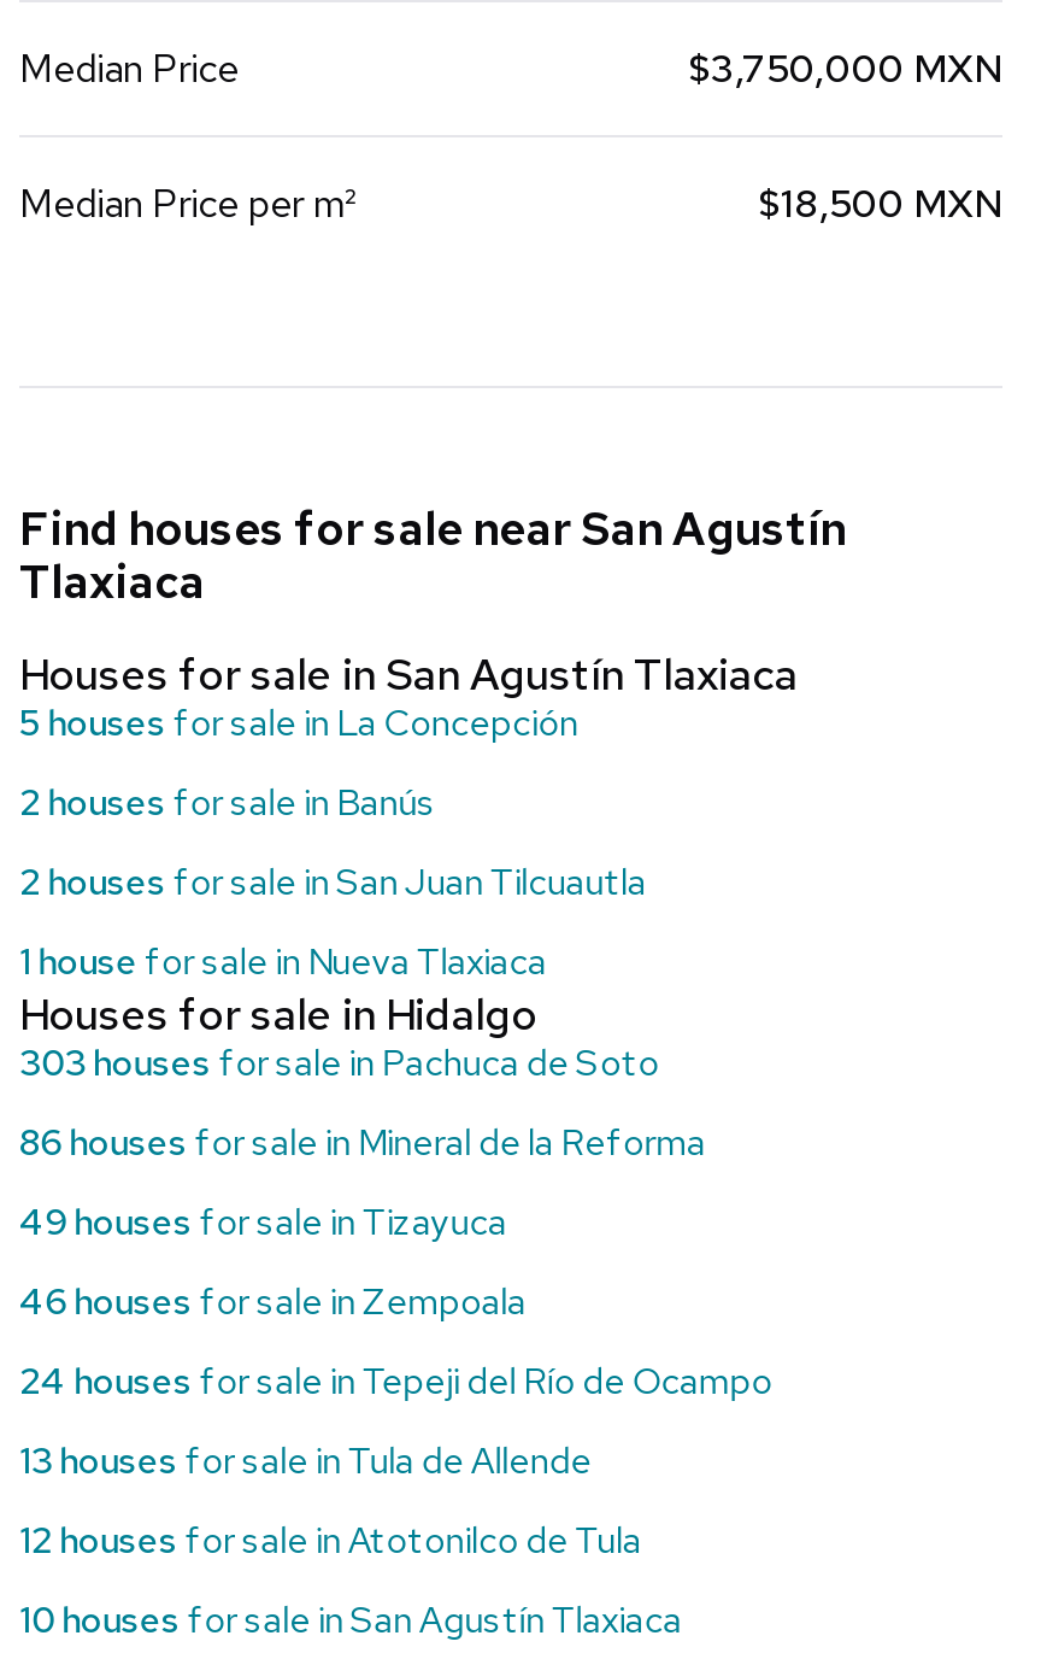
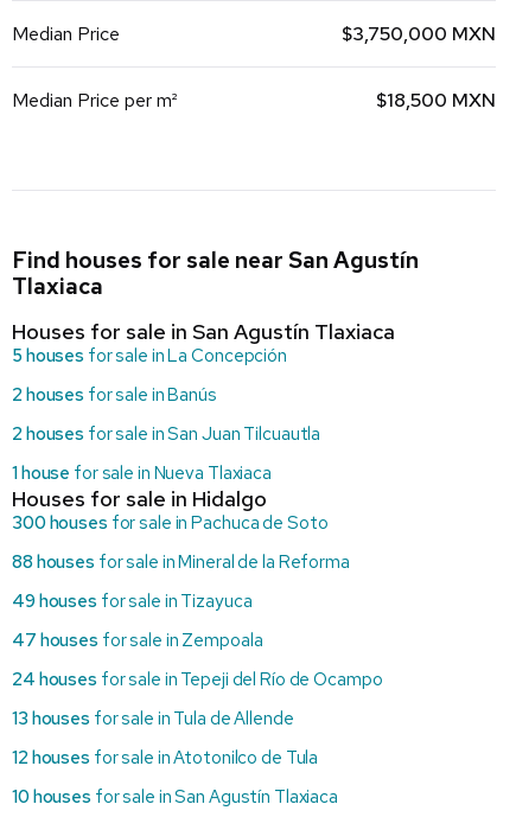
[19,1039,659,1088] 303 houses for sale in Pachuca de Soto -> [12,511,328,535] 300 houses for sale in Pachuca de Soto
[19,1119,706,1167] 86 houses for sale in Mineral de la Reforma -> [12,550,350,574] 88 houses for sale in Mineral de la Reforma
[19,1278,526,1326] 46 houses for sale in Zempoala -> [12,628,263,652] 47 houses for sale in Zempoala

